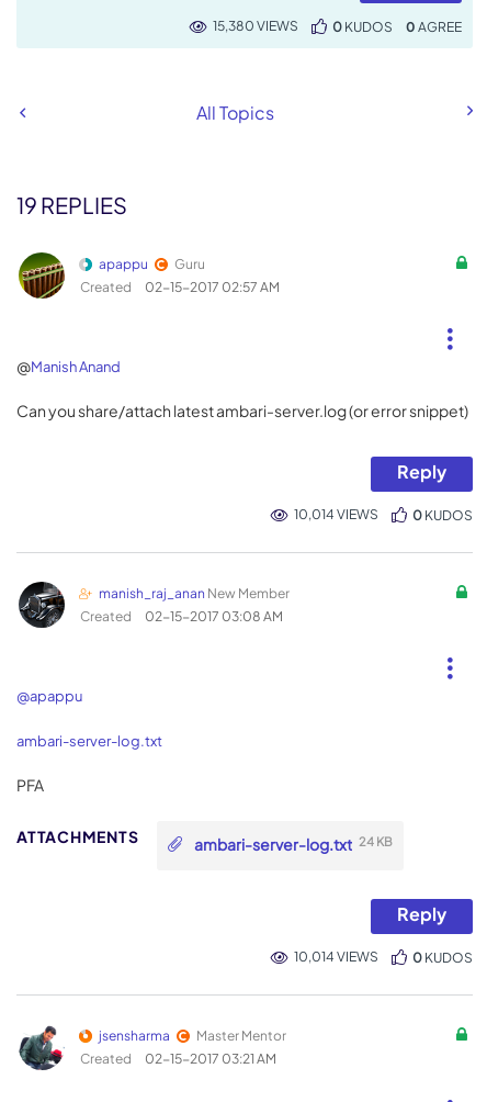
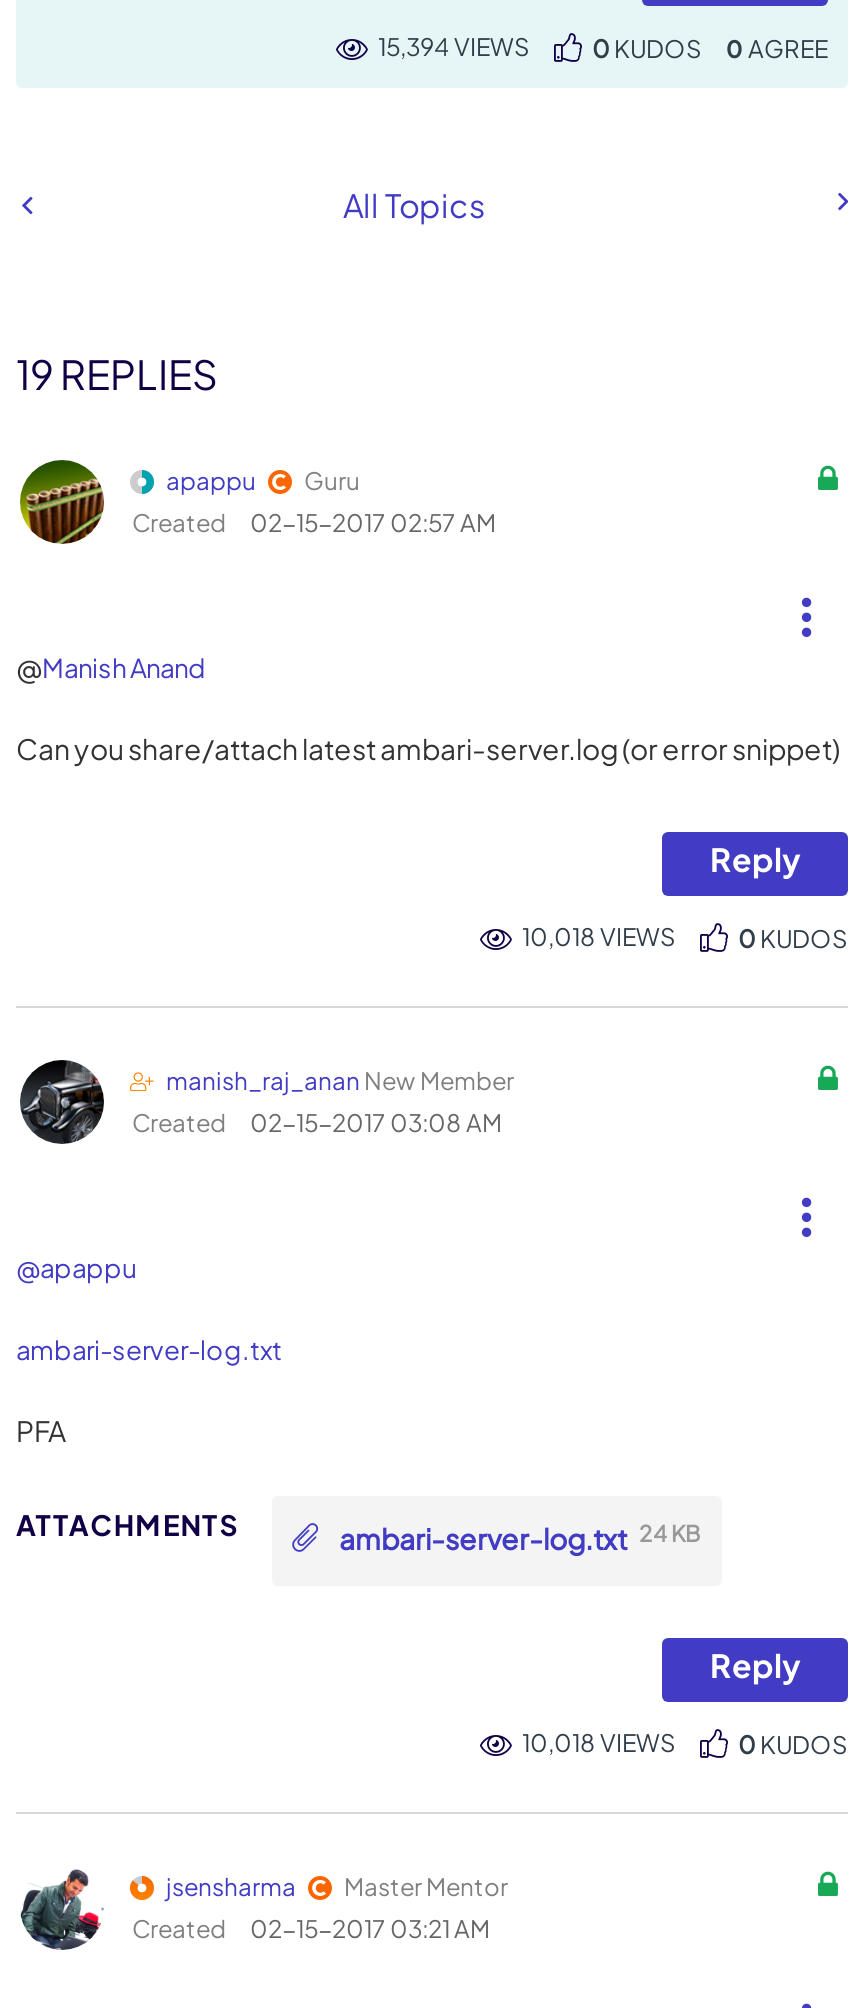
[213,18,298,34] 15,380 VIEWS -> [378,32,530,62] 15,394 VIEWS
[294,506,378,522] 10,014 VIEWS -> [522,922,676,952] 10,018 VIEWS
[294,948,378,965] 10,014 VIEWS -> [522,1728,676,1758] 10,018 VIEWS

